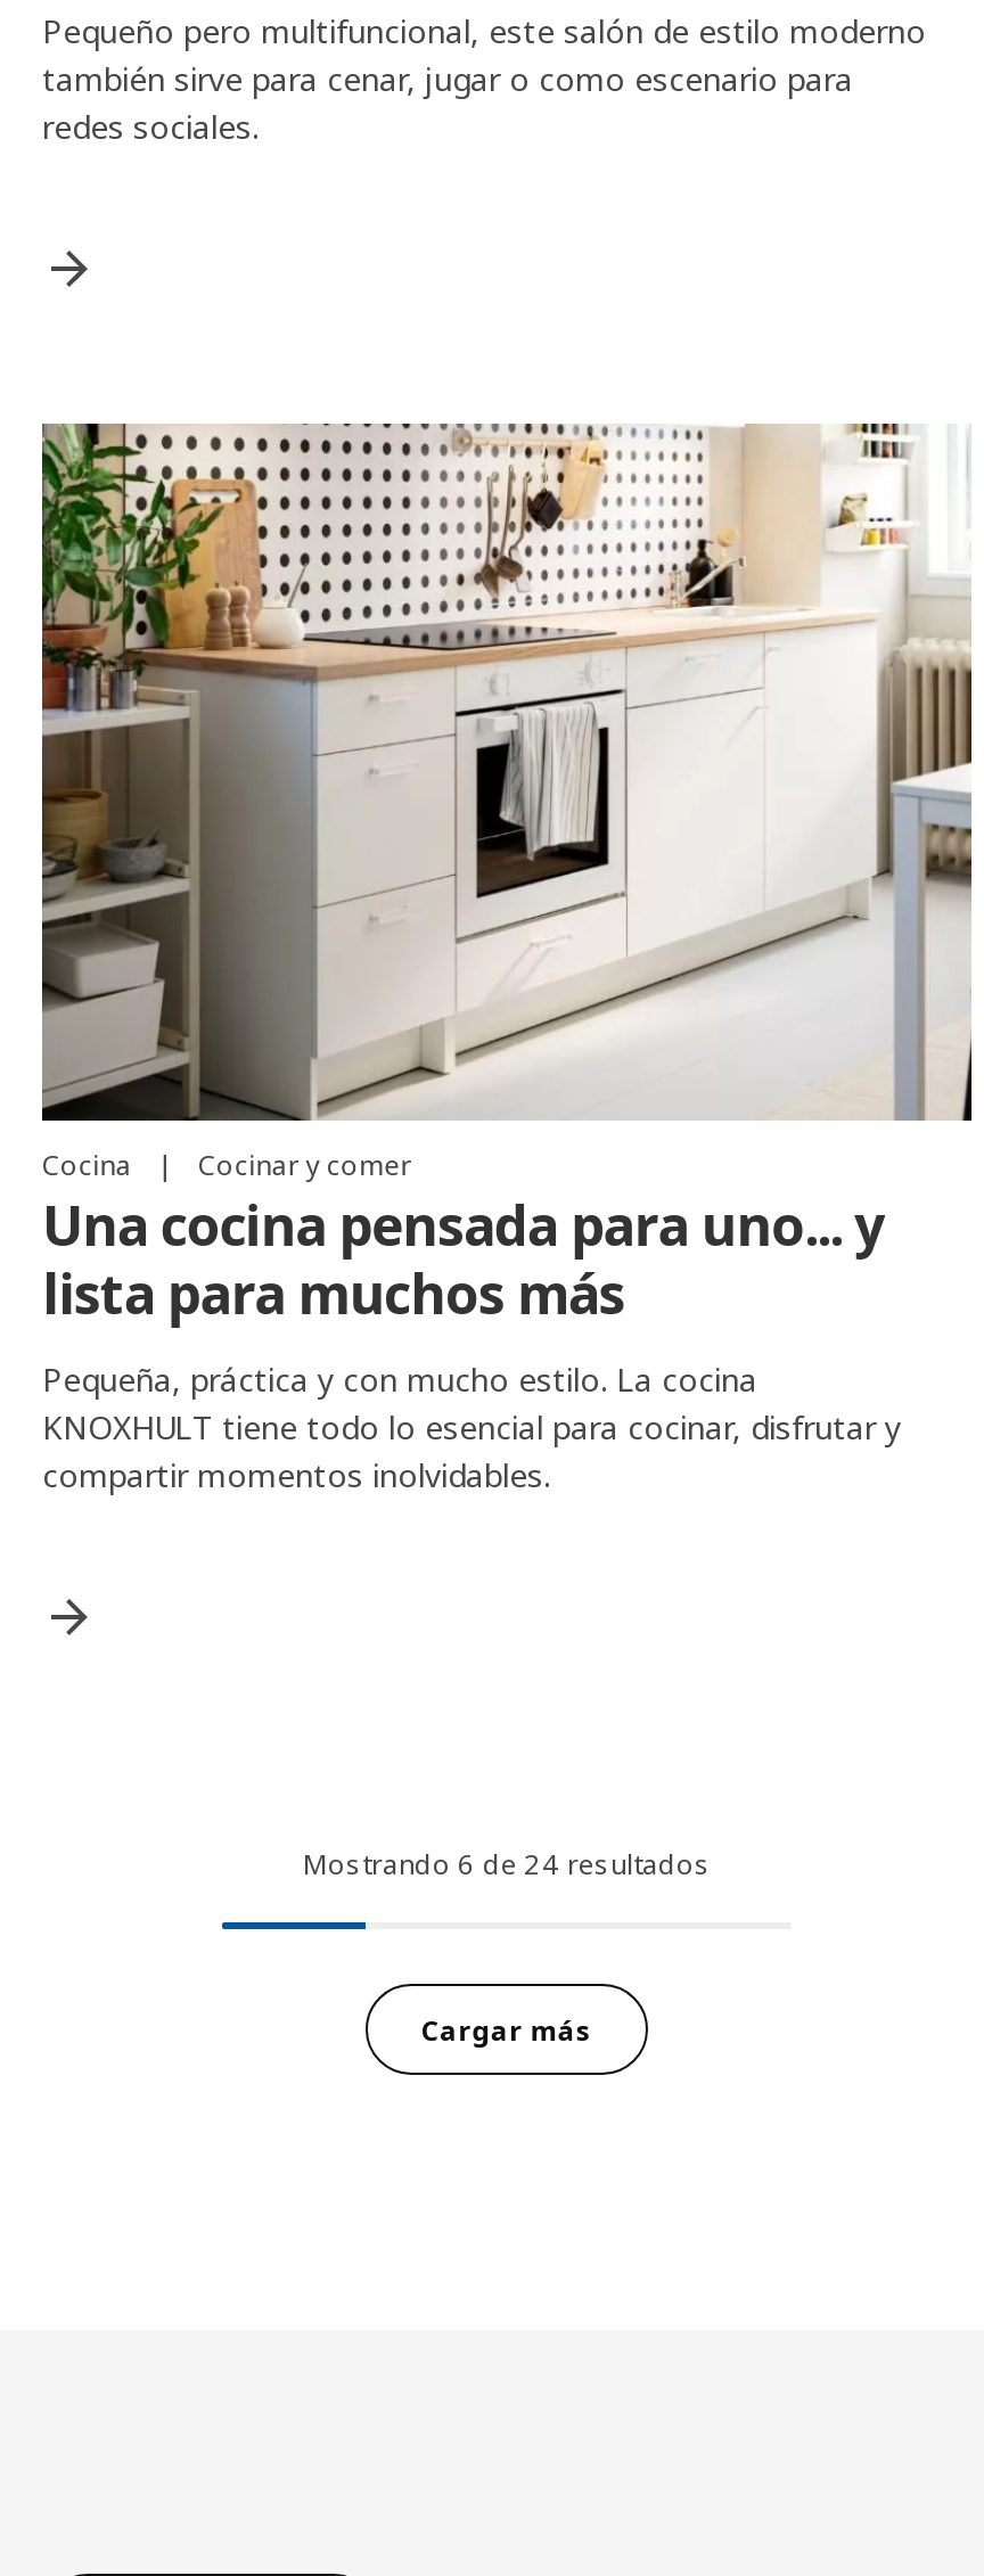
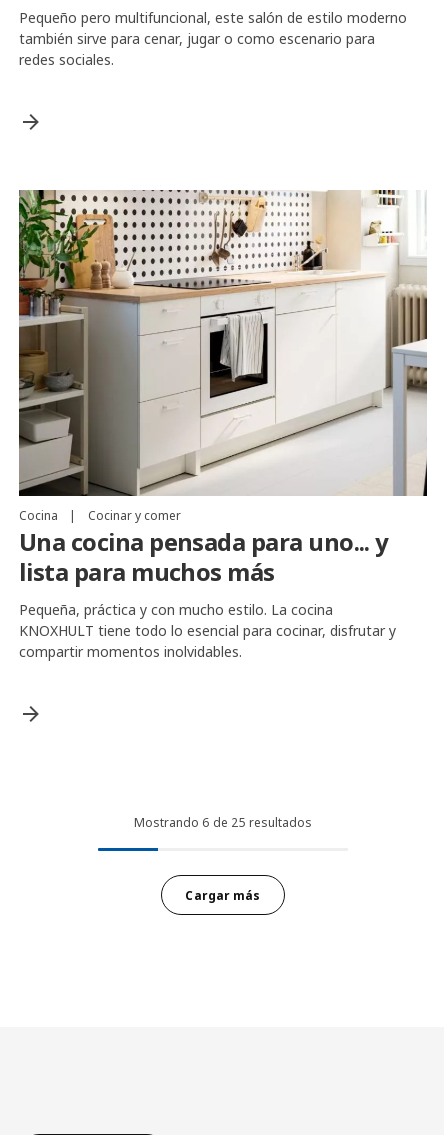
[303,1846,711,1885] Mostrando 6 de 24 resultados -> [134,814,312,831] Mostrando 6 de 25 resultados

